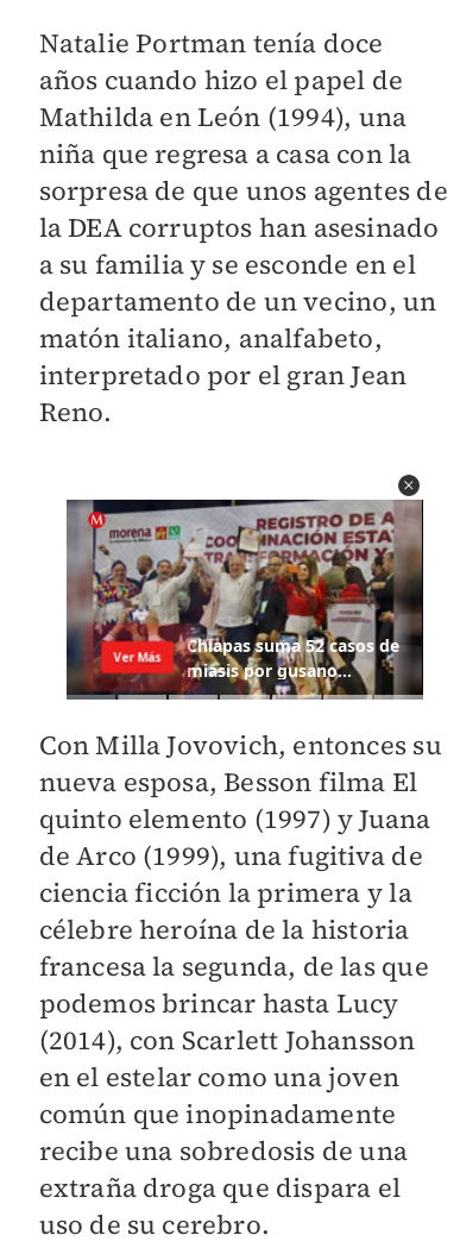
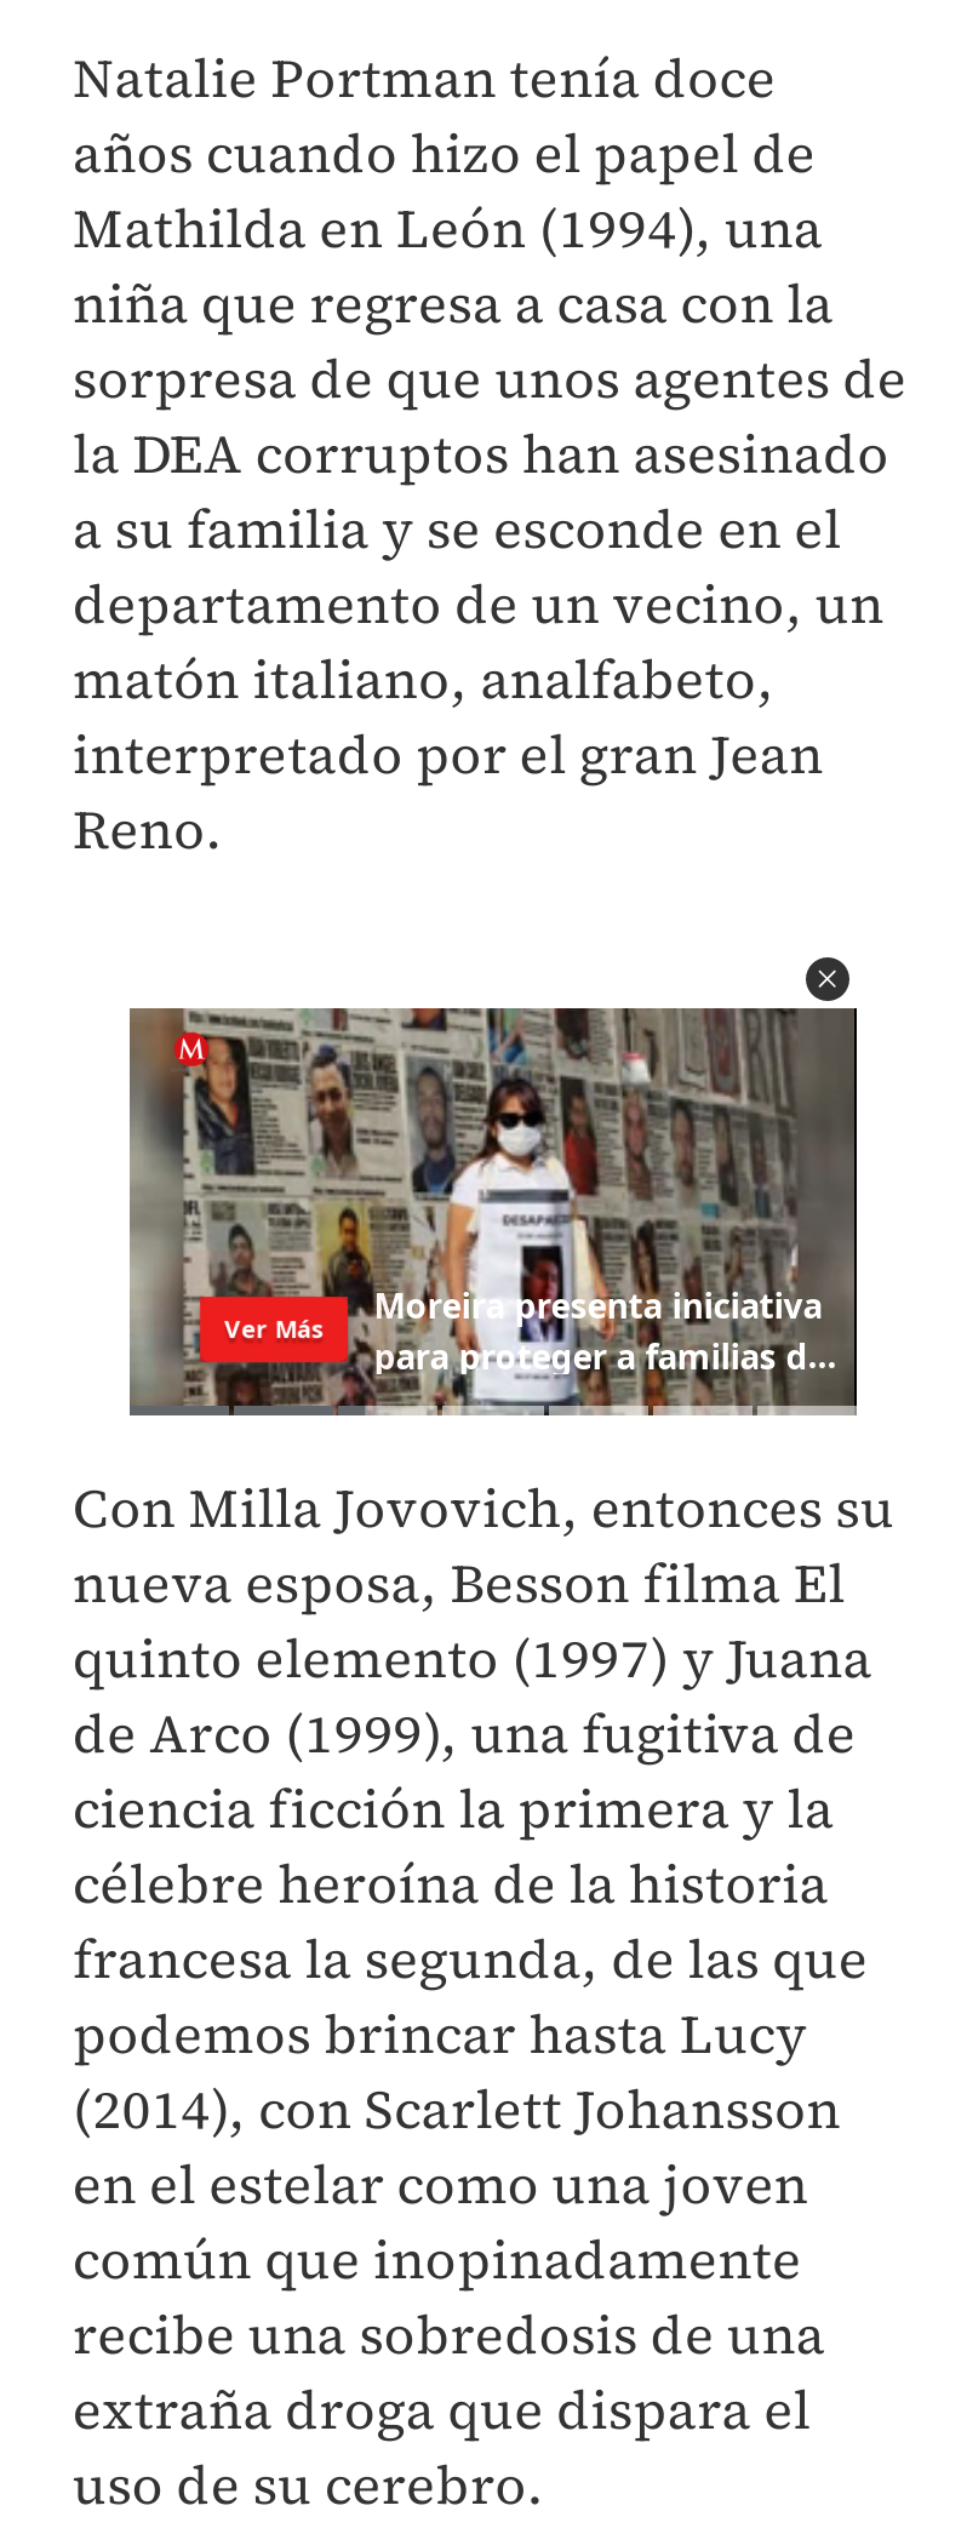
[67,499,422,700] [image] -> [130,1006,857,1415] [image]

